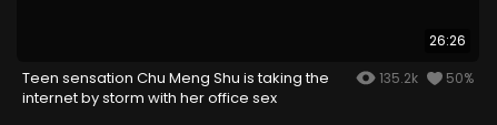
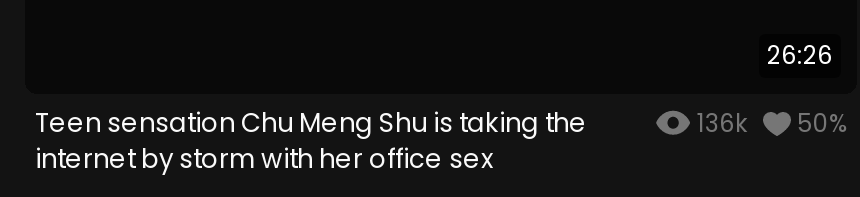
[376,68,474,87] 135.2k 50% -> [691,105,847,139] 136k 50%

